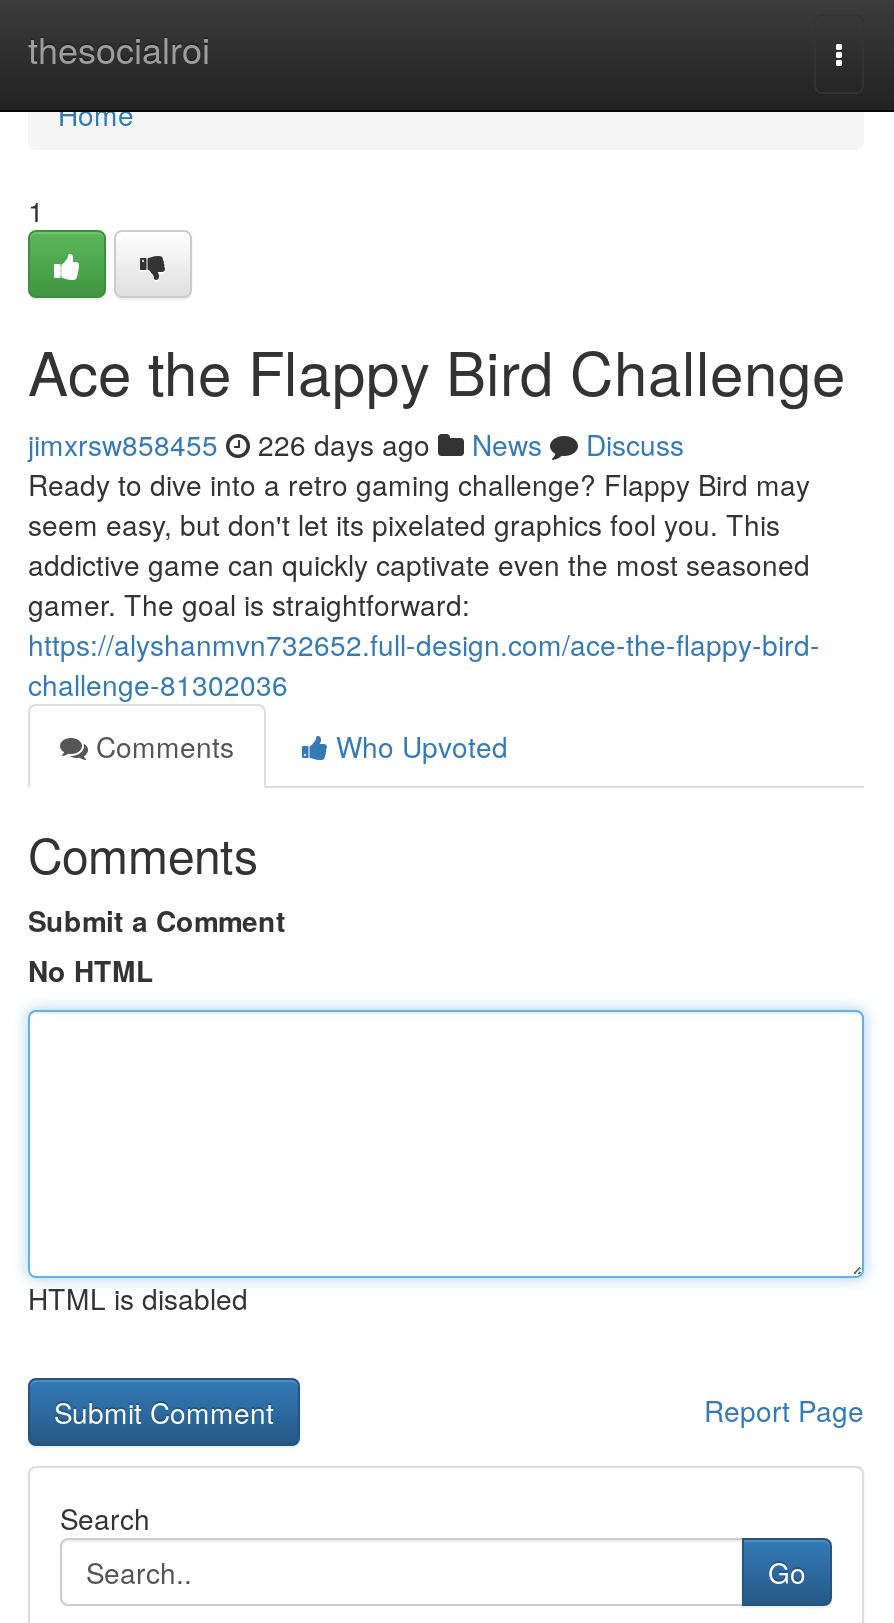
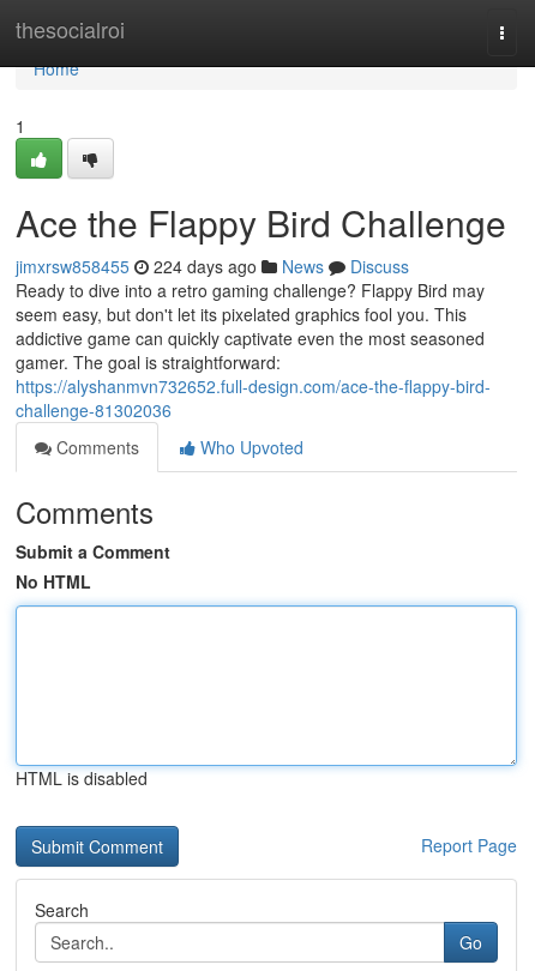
[28,424,684,464] jimxrsw858455 226 days ago News Discuss -> [16,254,409,278] jimxrsw858455 224 days ago News Discuss

